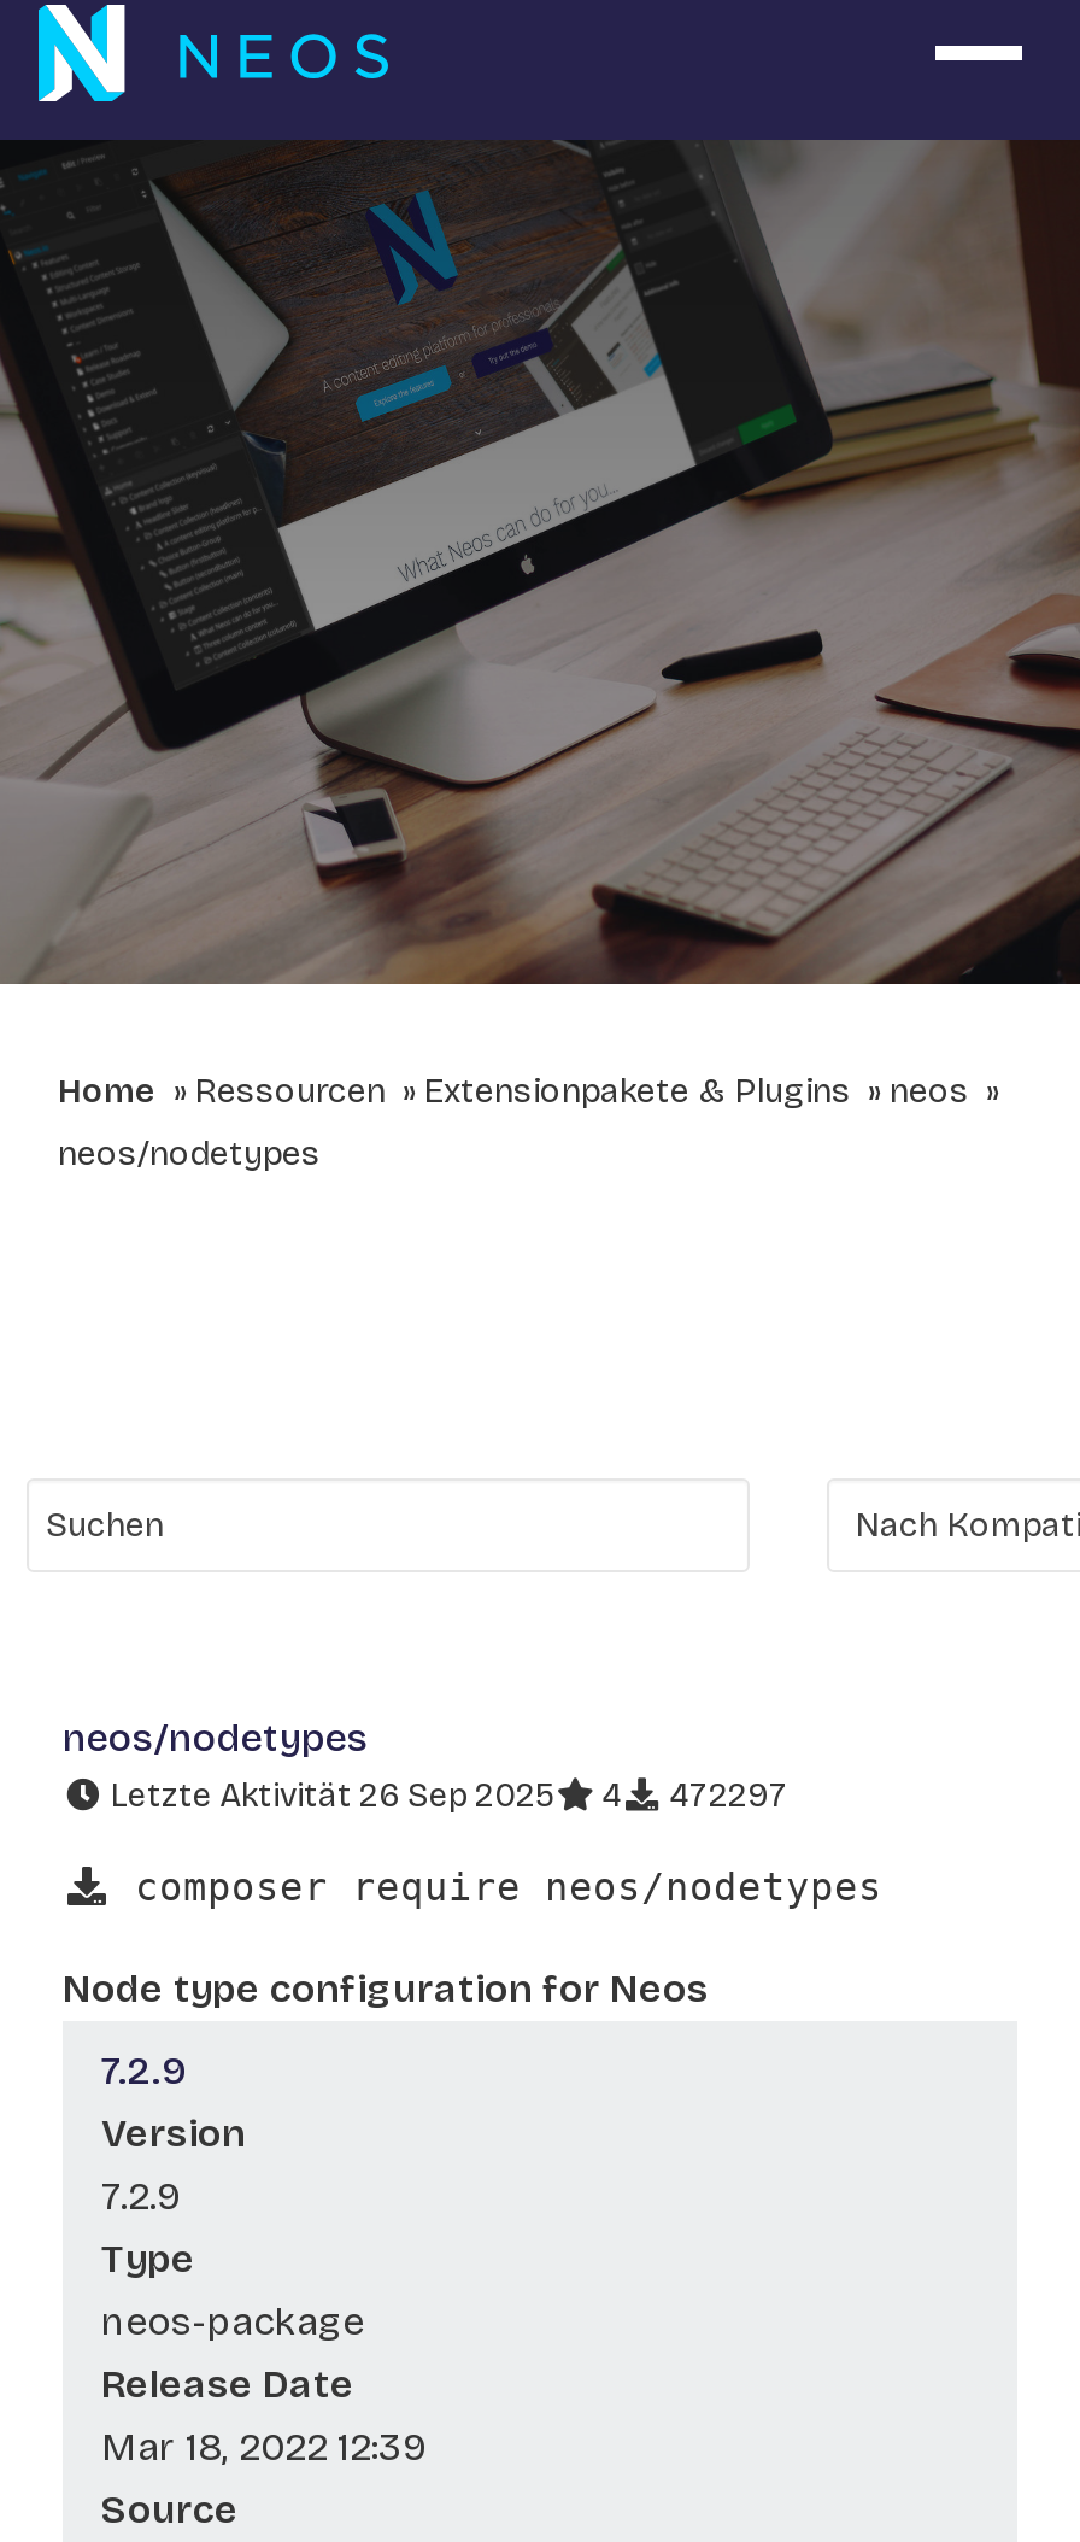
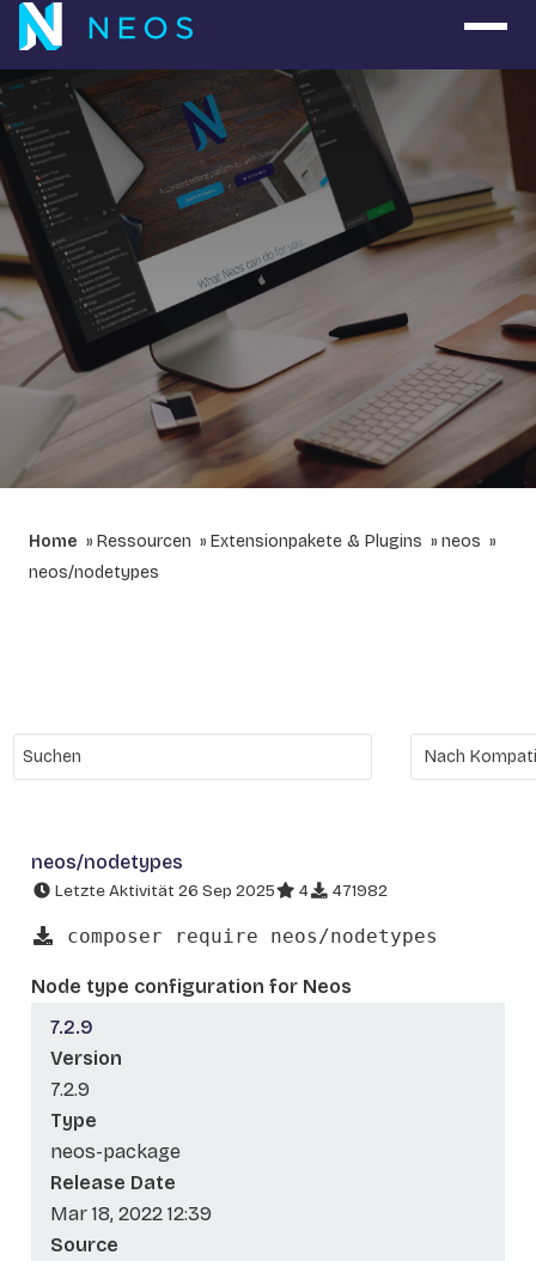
[104,1775,788,1816] Letzte Aktivität 26 Sep 2025 4 472297 -> [51,881,388,901] Letzte Aktivität 26 Sep 2025 4 471982

